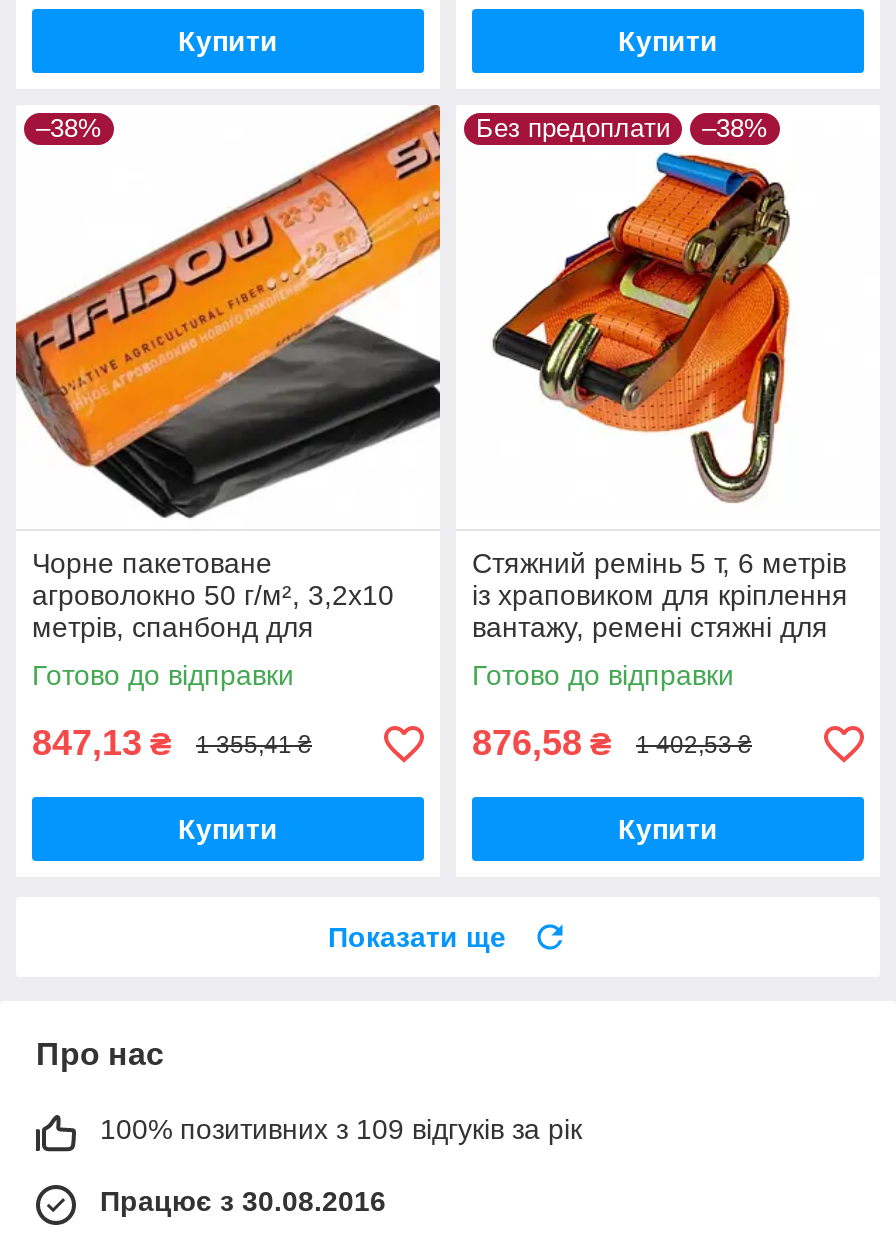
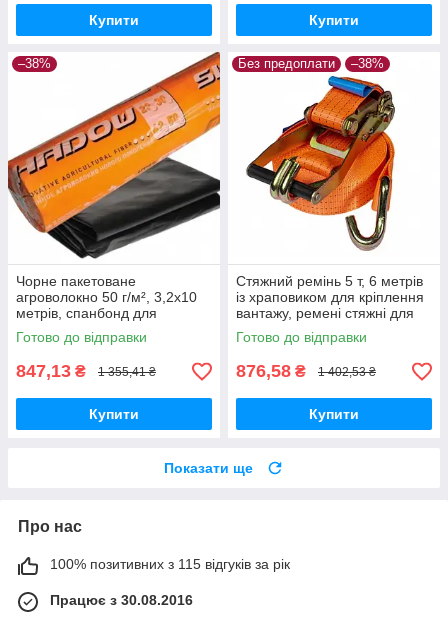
[100,1113,582,1145] 100% позитивних з 109 відгуків за рік -> [50,556,290,572] 100% позитивних з 115 відгуків за рік

